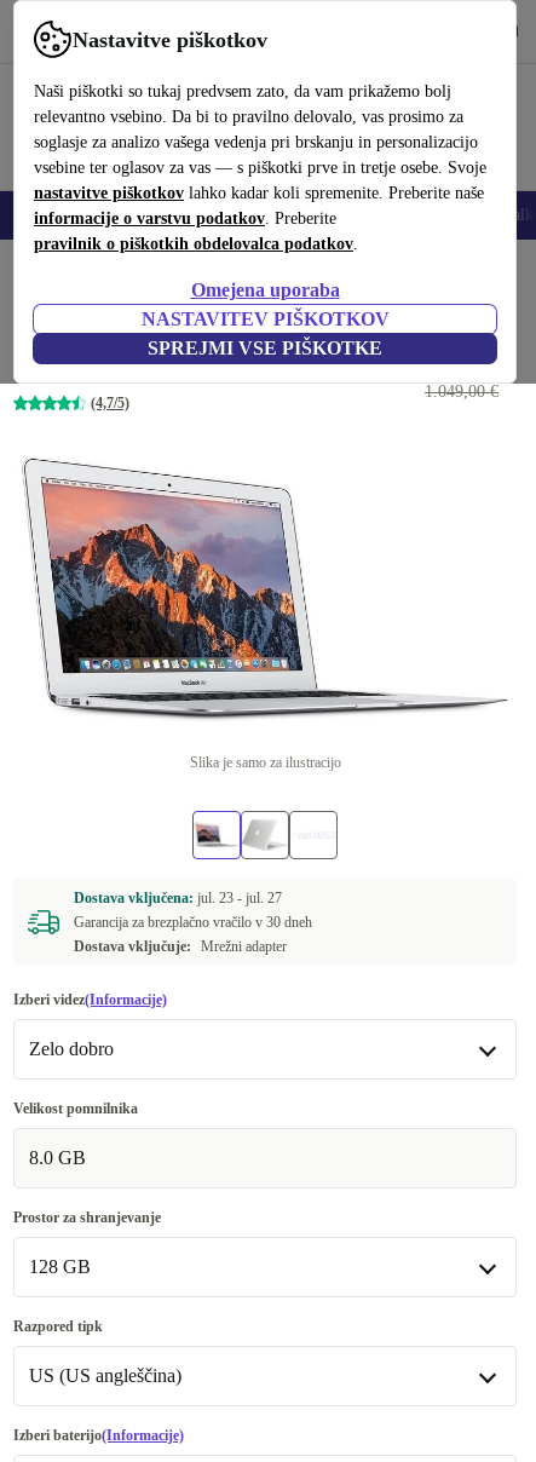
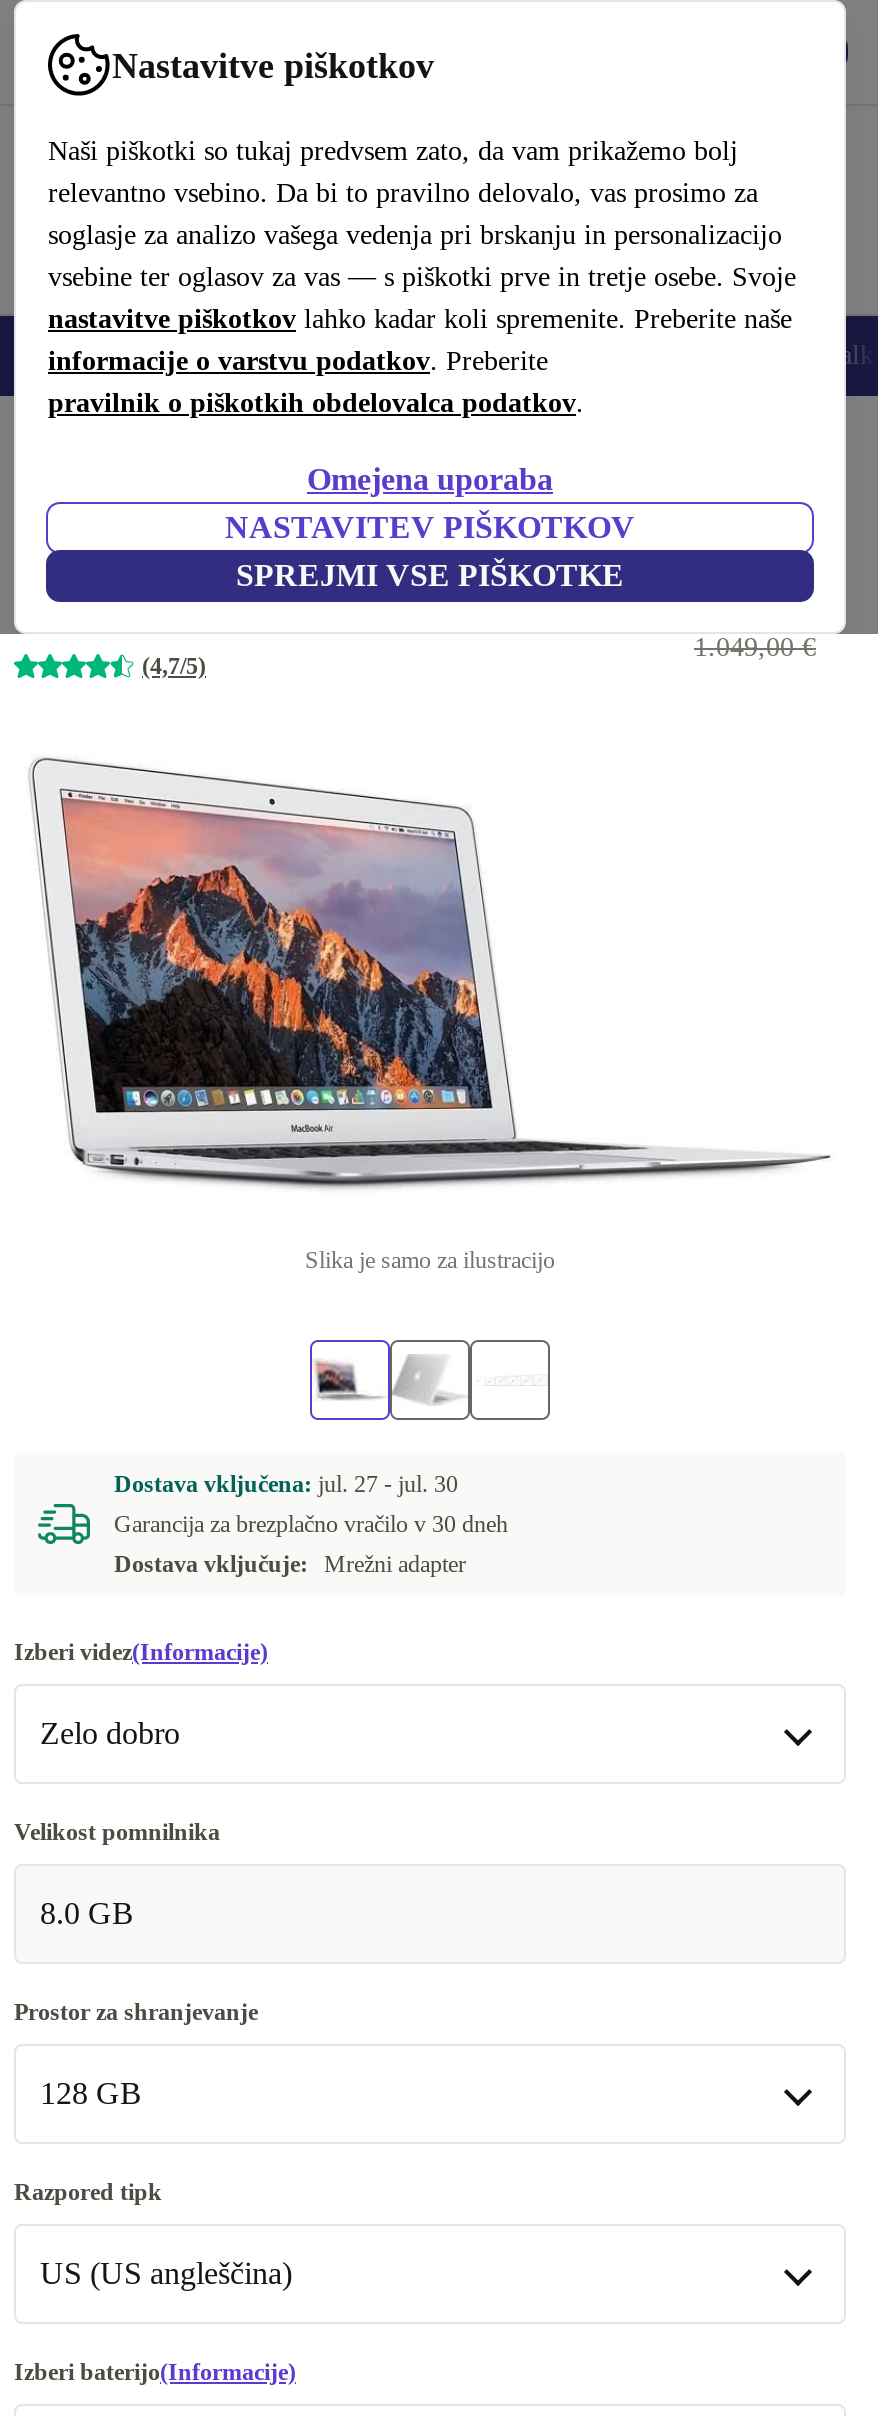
[74,890,282,906] Dostava vključena: jul. 23 - jul. 27 -> [114,1470,458,1498] Dostava vključena: jul. 27 - jul. 30

